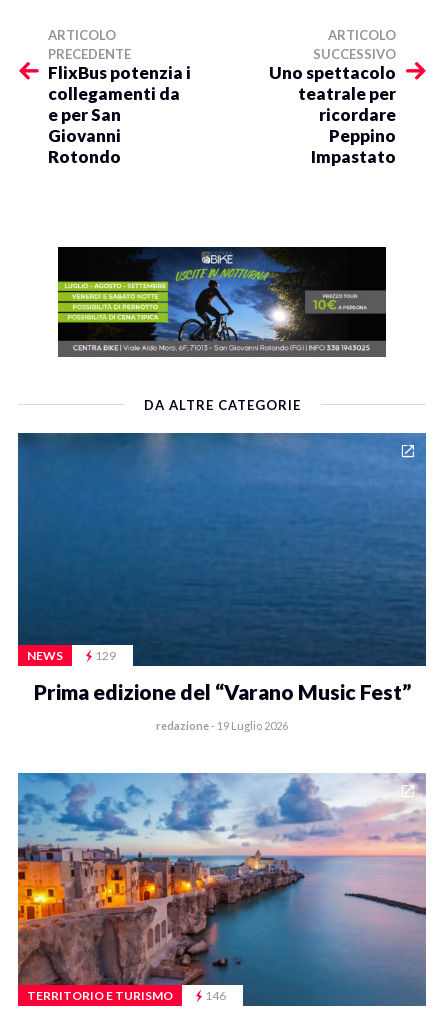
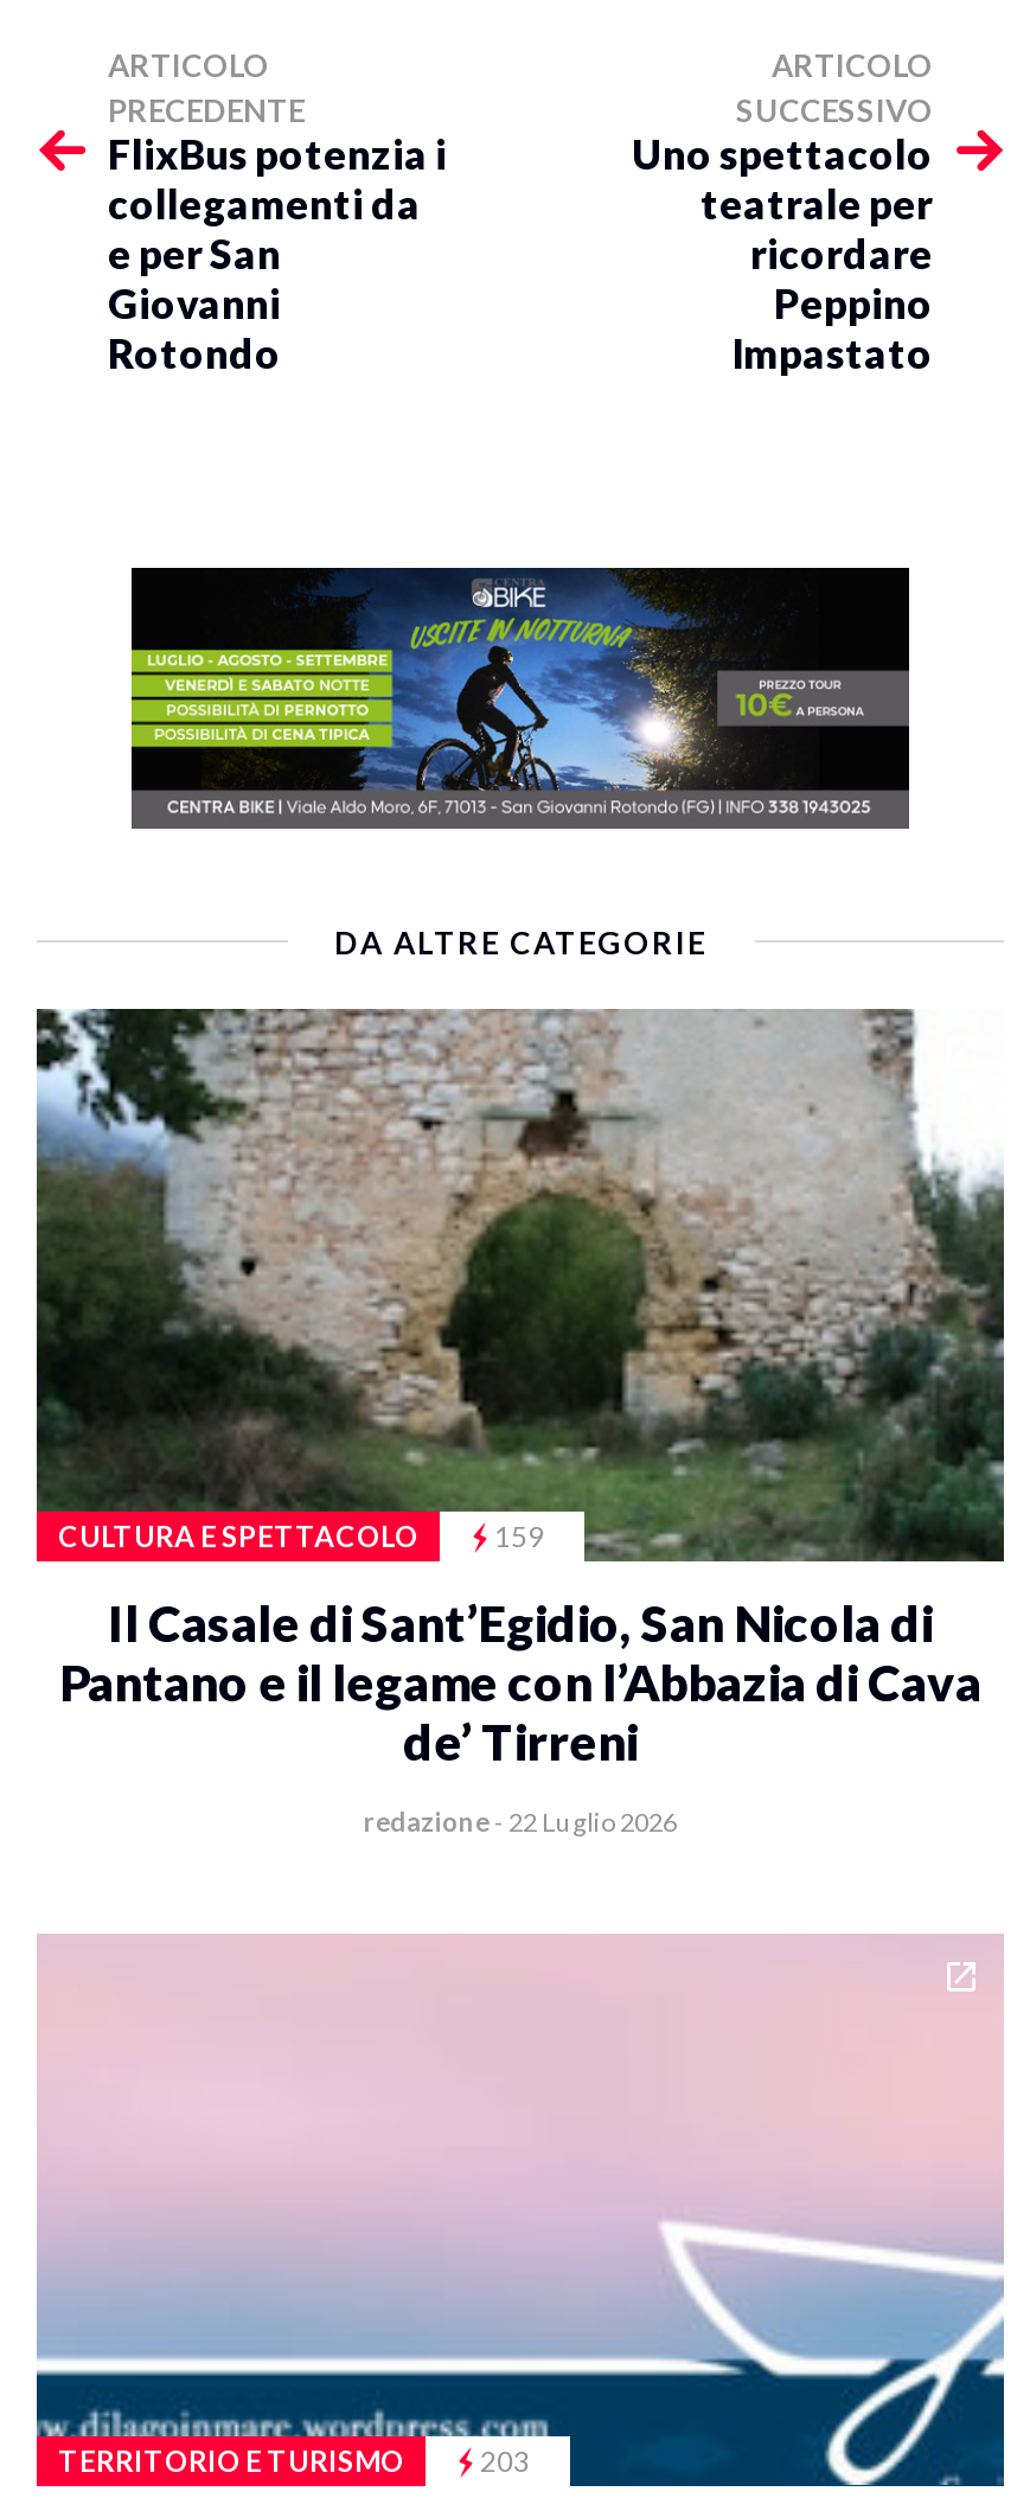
[18,432,427,663] [image] | NEWS | 129 -> [34,1007,1006,1561] [image] | CULTURA E SPETTACOLO | 159
[33,679,410,704] Prima edizione del “Varano Music Fest” -> [59,1592,981,1769] Il Casale di Sant’Egidio, San Nicola di | Pantano e il legame con l’Abbazia di Cava | de’ Tirreni
[156,719,288,732] redazione - 19 Luglio 2026 -> [364,1805,677,1836] redazione - 22 Luglio 2026
[17,772,427,1006] [image] | 146 -> [34,1934,1006,2486] [image] | 203

